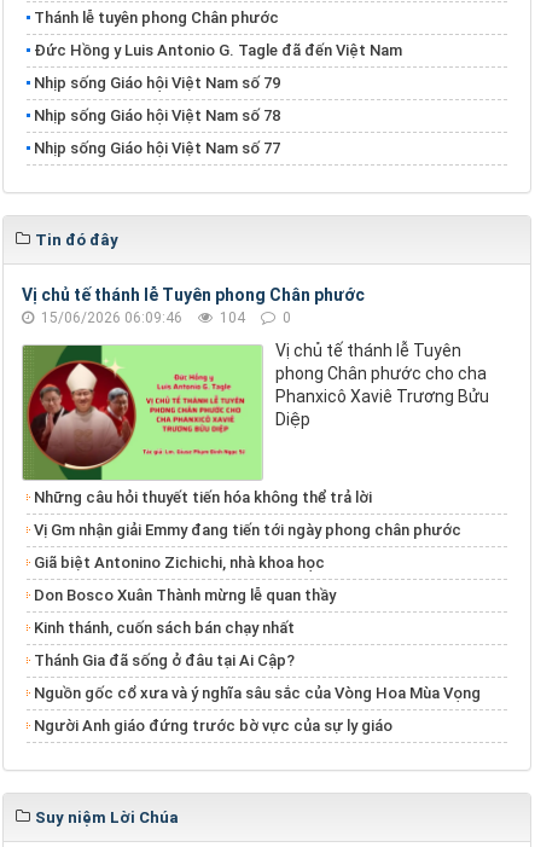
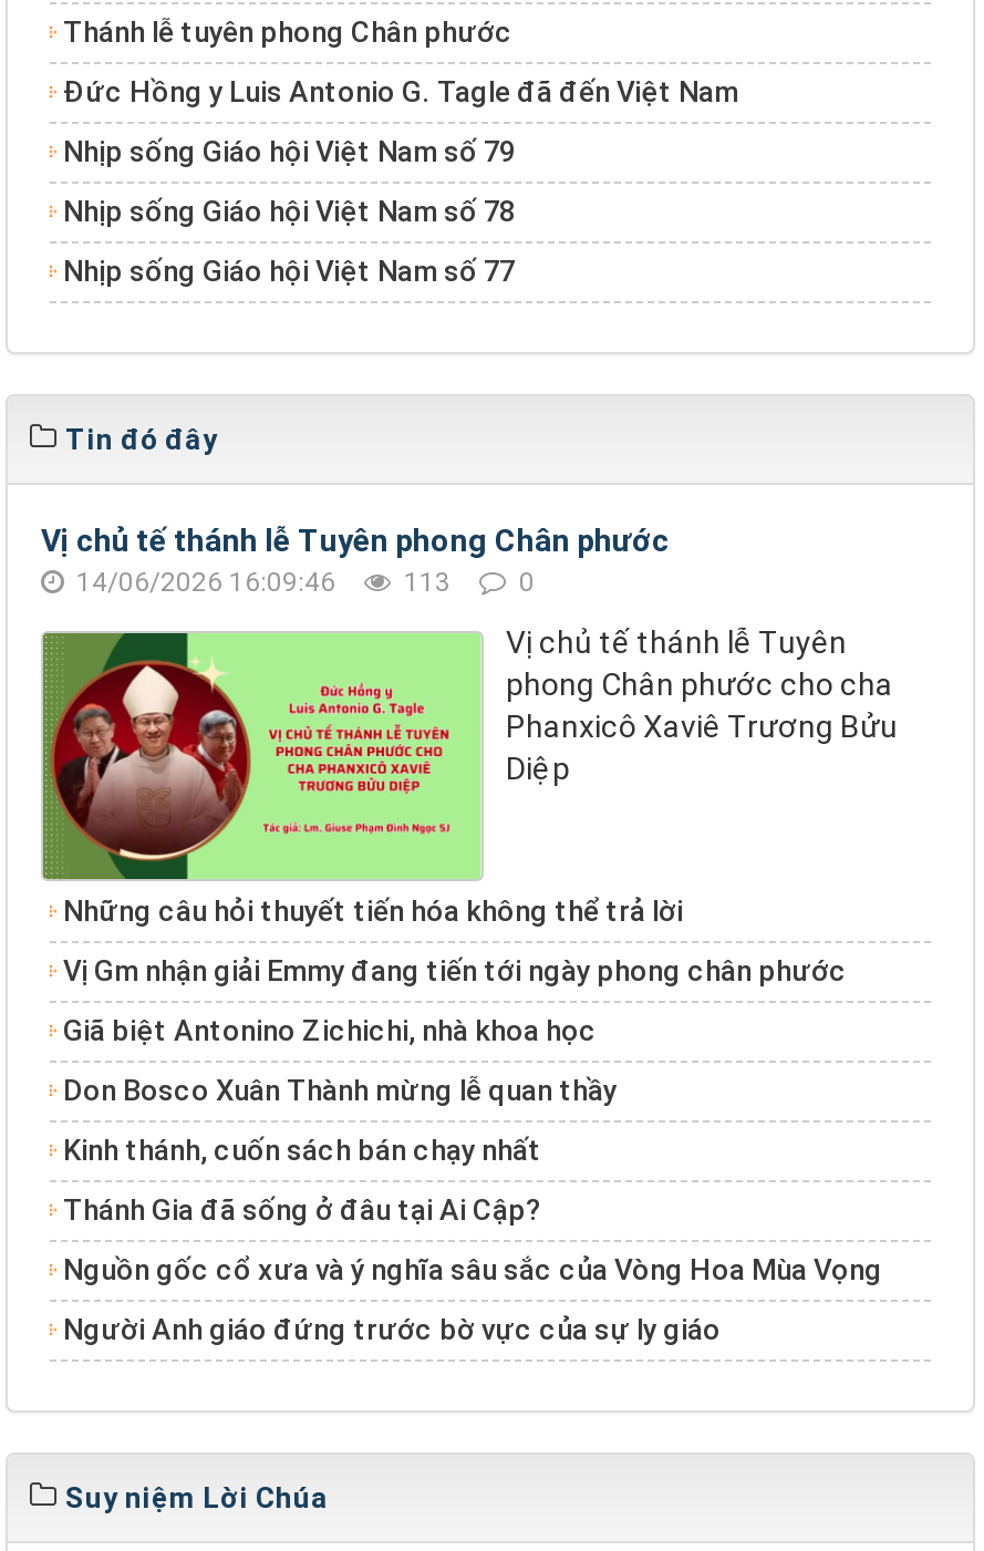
[37,309,182,326] 15/06/2026 06:09:46 -> [70,567,335,598] 14/06/2026 16:09:46
[216,309,245,326] 104 -> [397,567,450,598] 113

